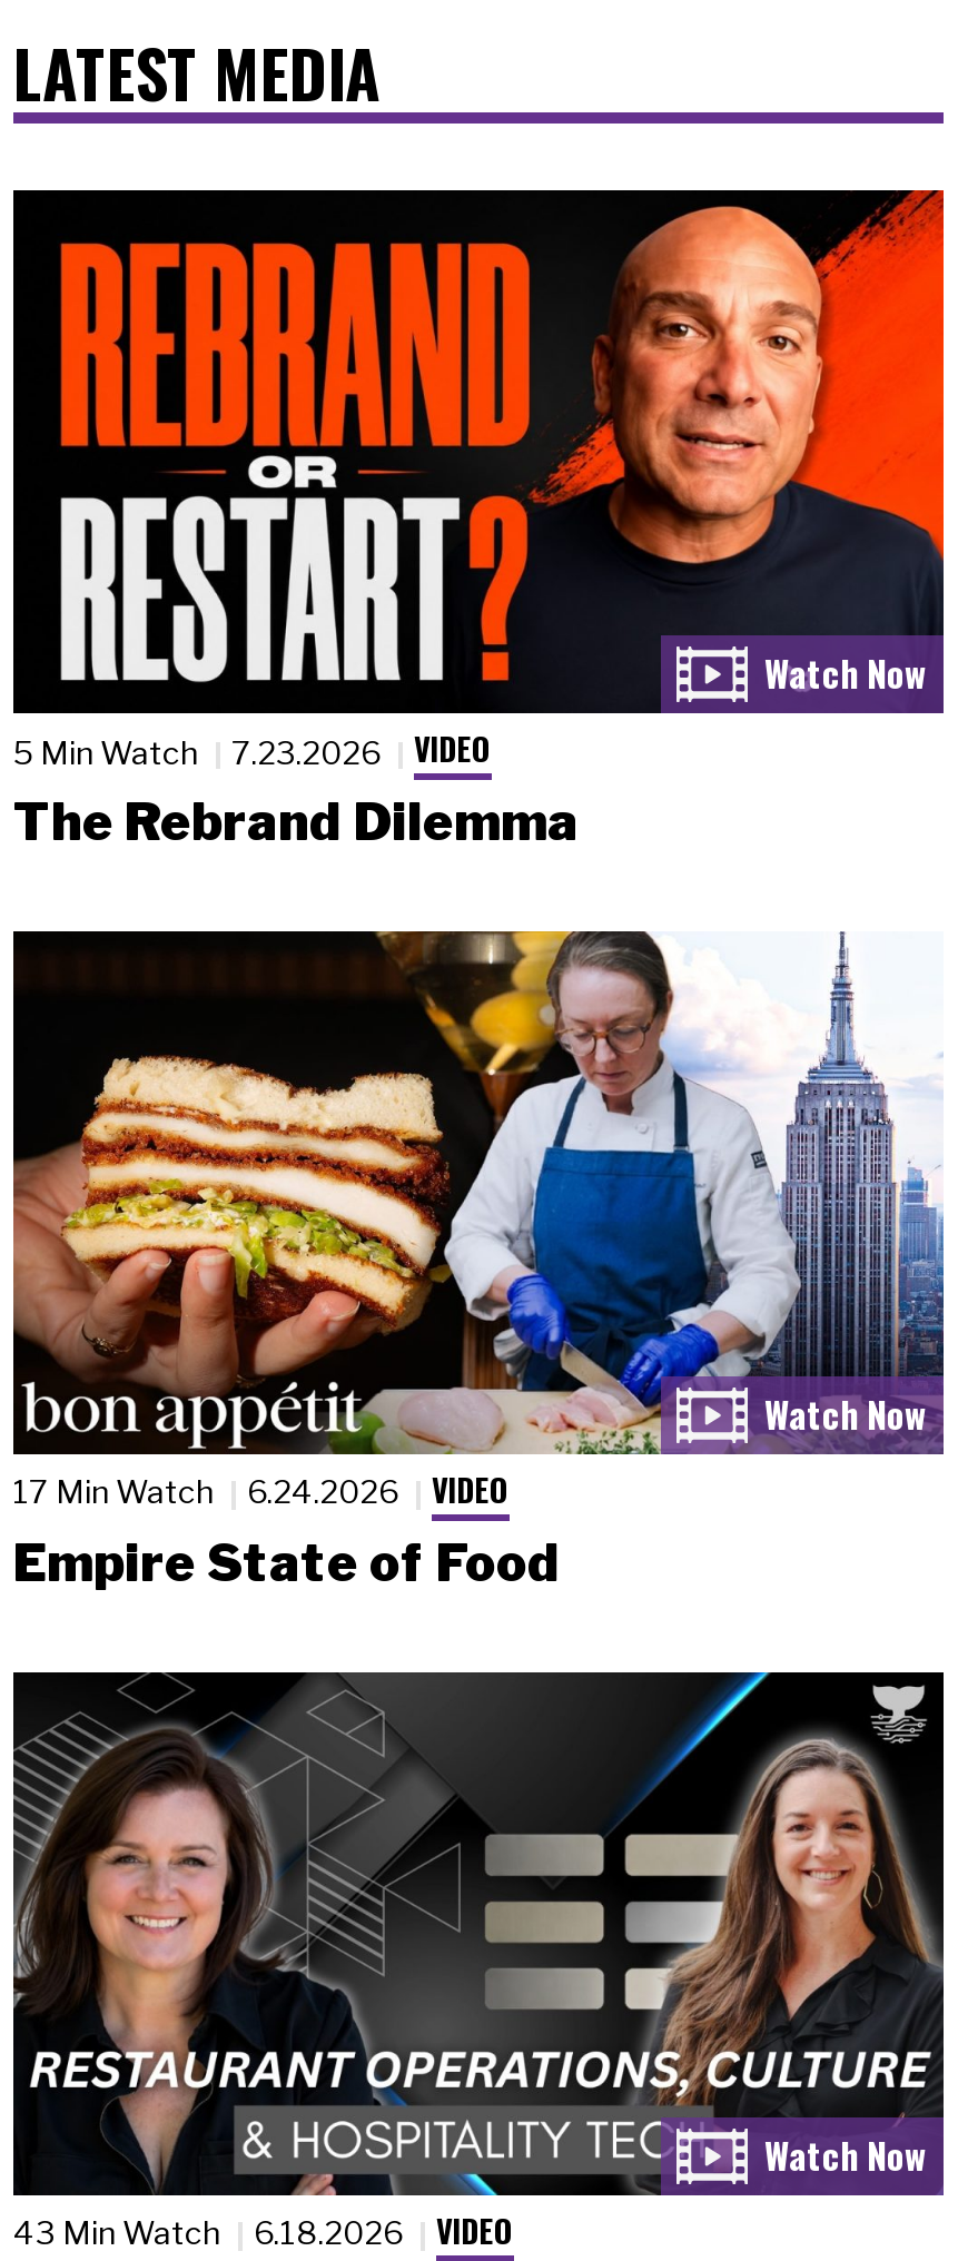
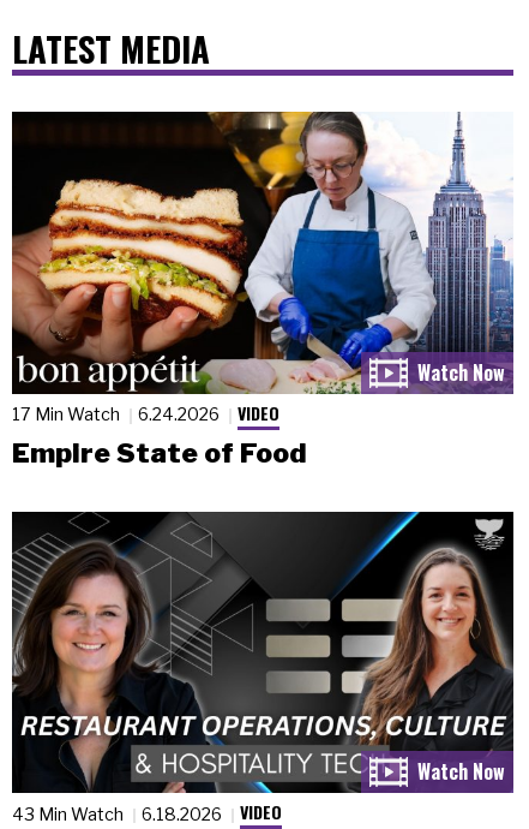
[11,188,946,853] [image] | 5 Min Watch | 7.23.2026 | VIDEO | The Rebrand Dilemma -> none

